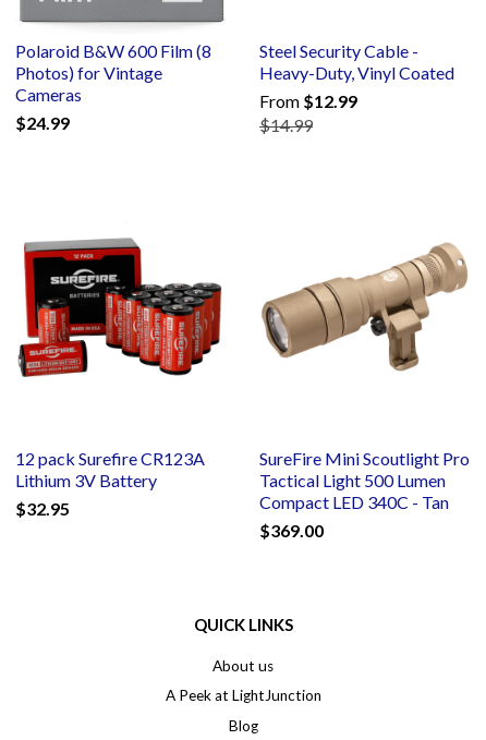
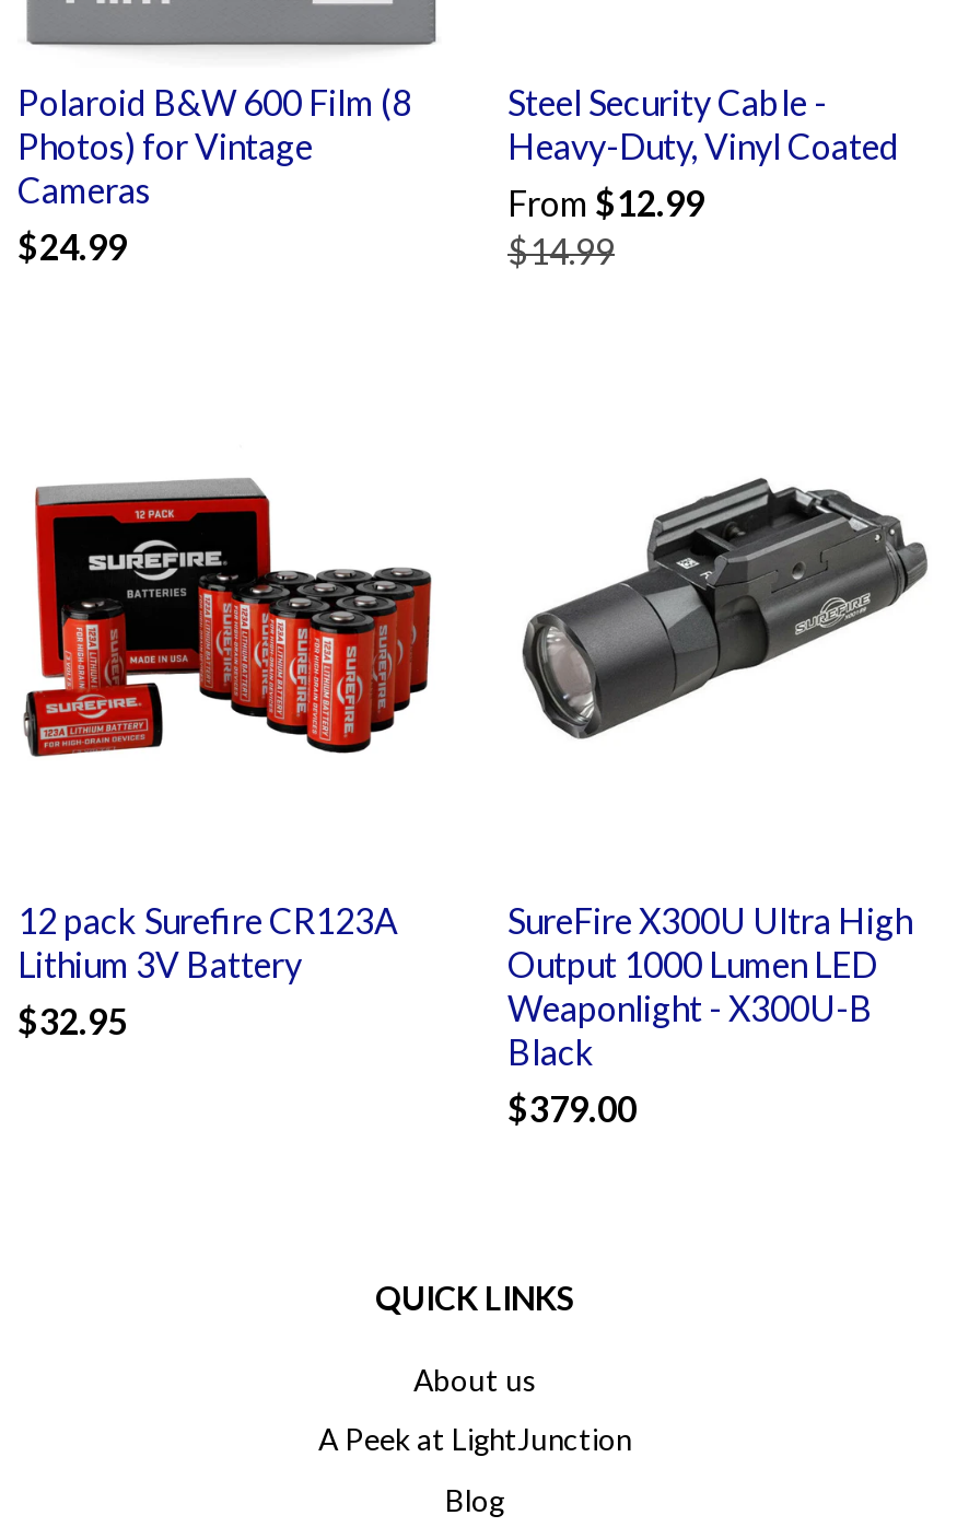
[260,239,467,372] [image] -> [512,477,927,744] [image]
[259,448,470,540] SureFire Mini Scoutlight Pro | Tactical Light 500 Lumen | Compact LED 340C - Tan | $369.00 -> [507,899,912,1128] SureFire X300U Ultra High | Output 1000 Lumen LED | Weaponlight - X300U-B | Black | $379.00

